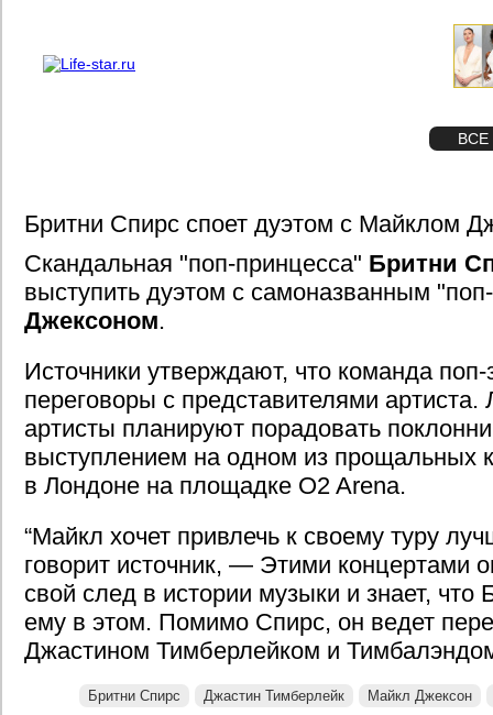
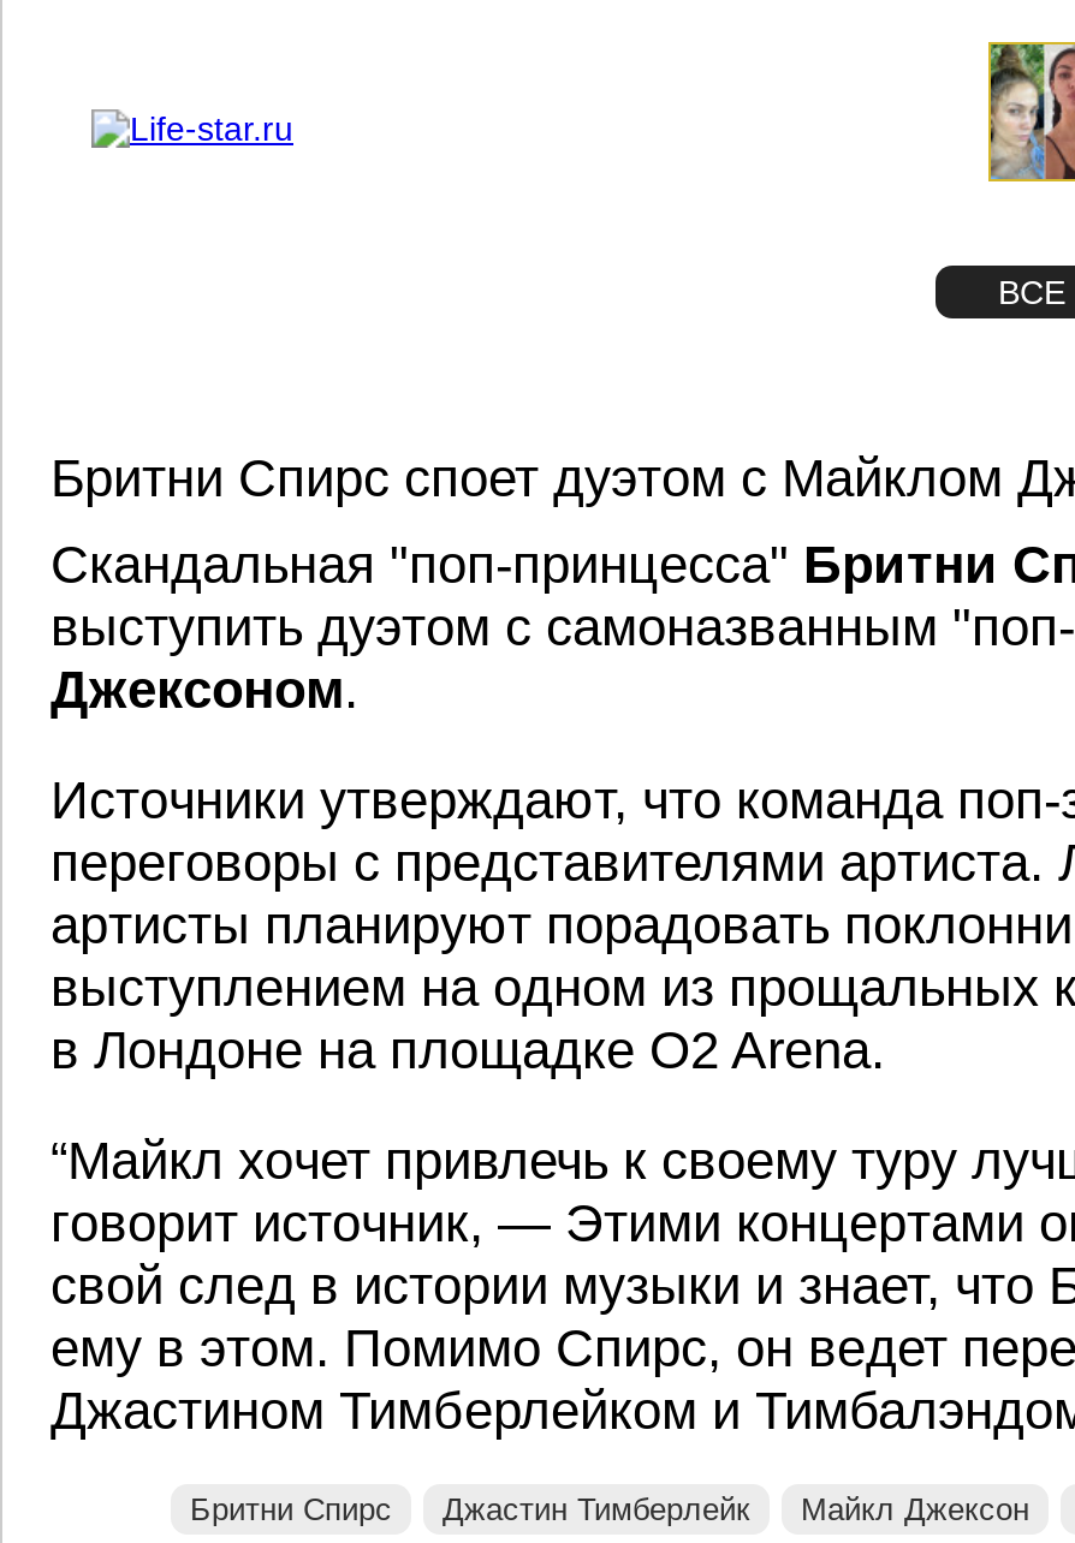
[453,24,490,88] [image] -> [988,42,1068,181] [image]

